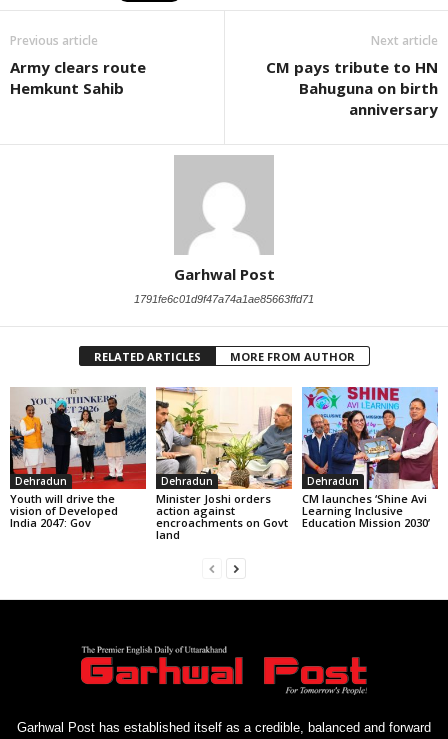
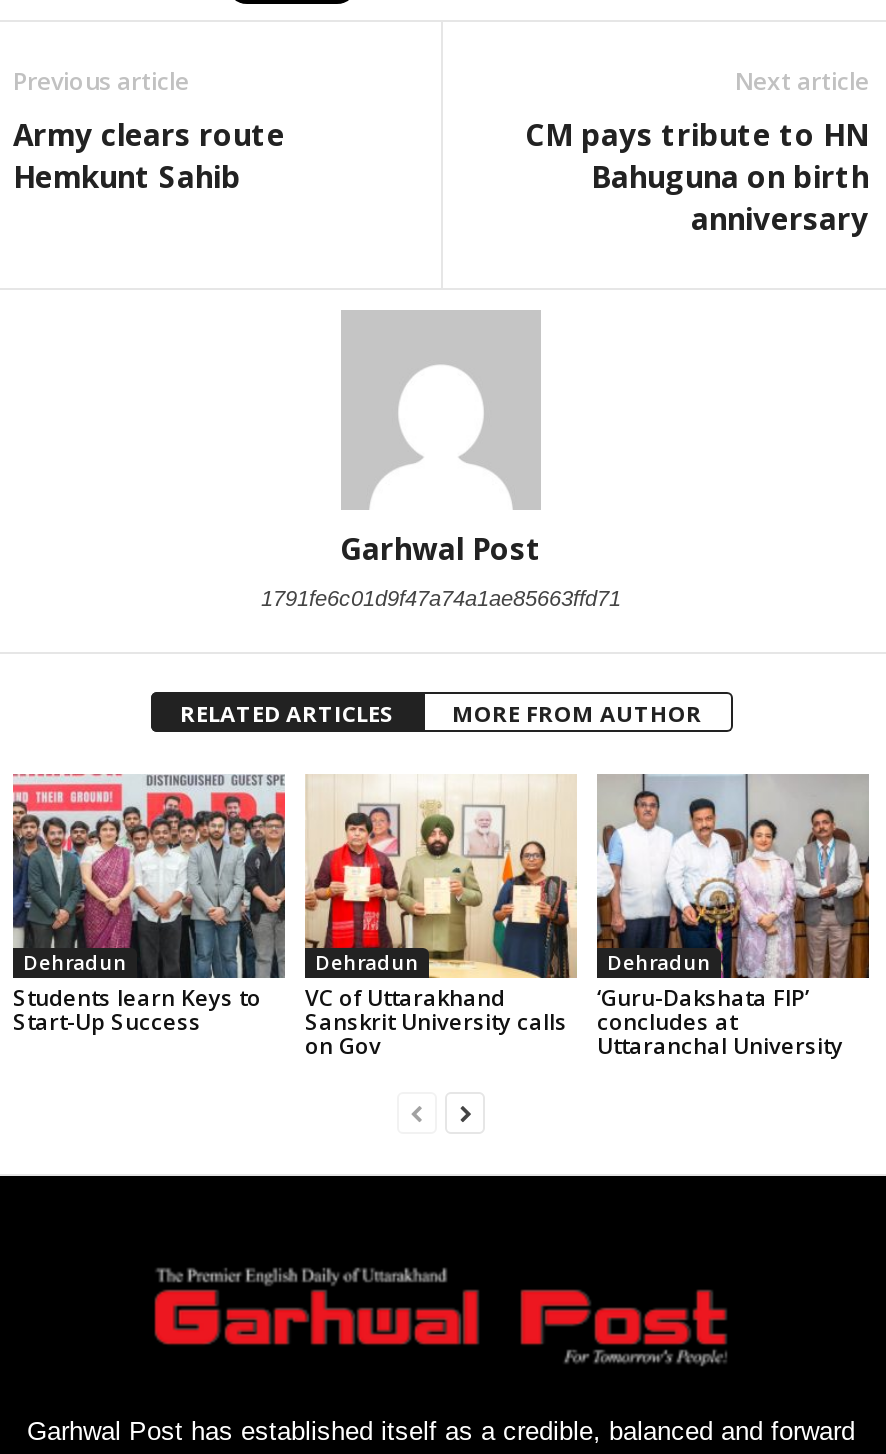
[9,388,147,530] [image] | Youth will drive the | vision of Developed | India 2047: Gov -> [11,774,285,1035] [image] | Students learn Keys to | Start-Up Success
[155,387,293,542] [image] | Minister Joshi orders | action against | encroachments on Govt | land -> [305,776,577,1059] [image] | VC of Uttarakhand | Sanskrit University calls | on Gov
[302,386,439,530] [image] | CM launches ‘Shine Avi | Learning Inclusive | Education Mission 2030’ -> [595,774,871,1059] [image] | ‘Guru-Dakshata FIP’ | concludes at | Uttaranchal University

